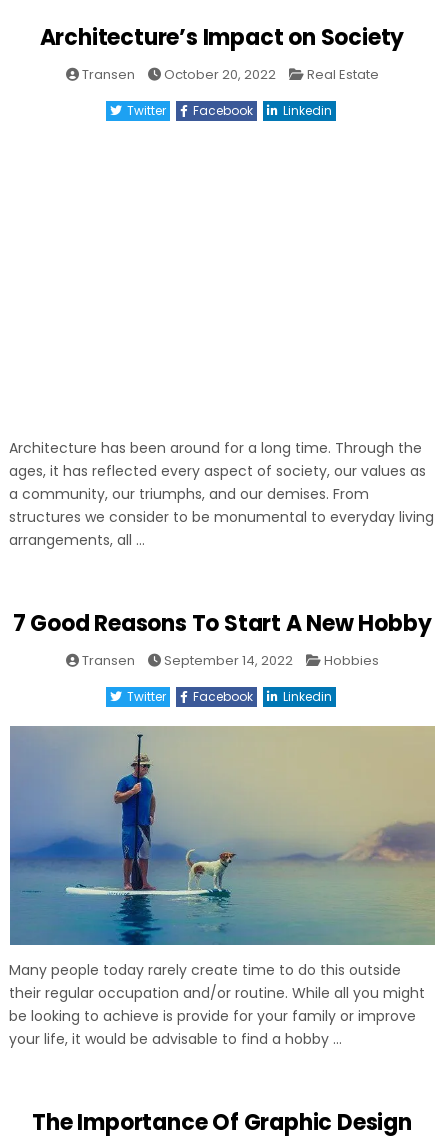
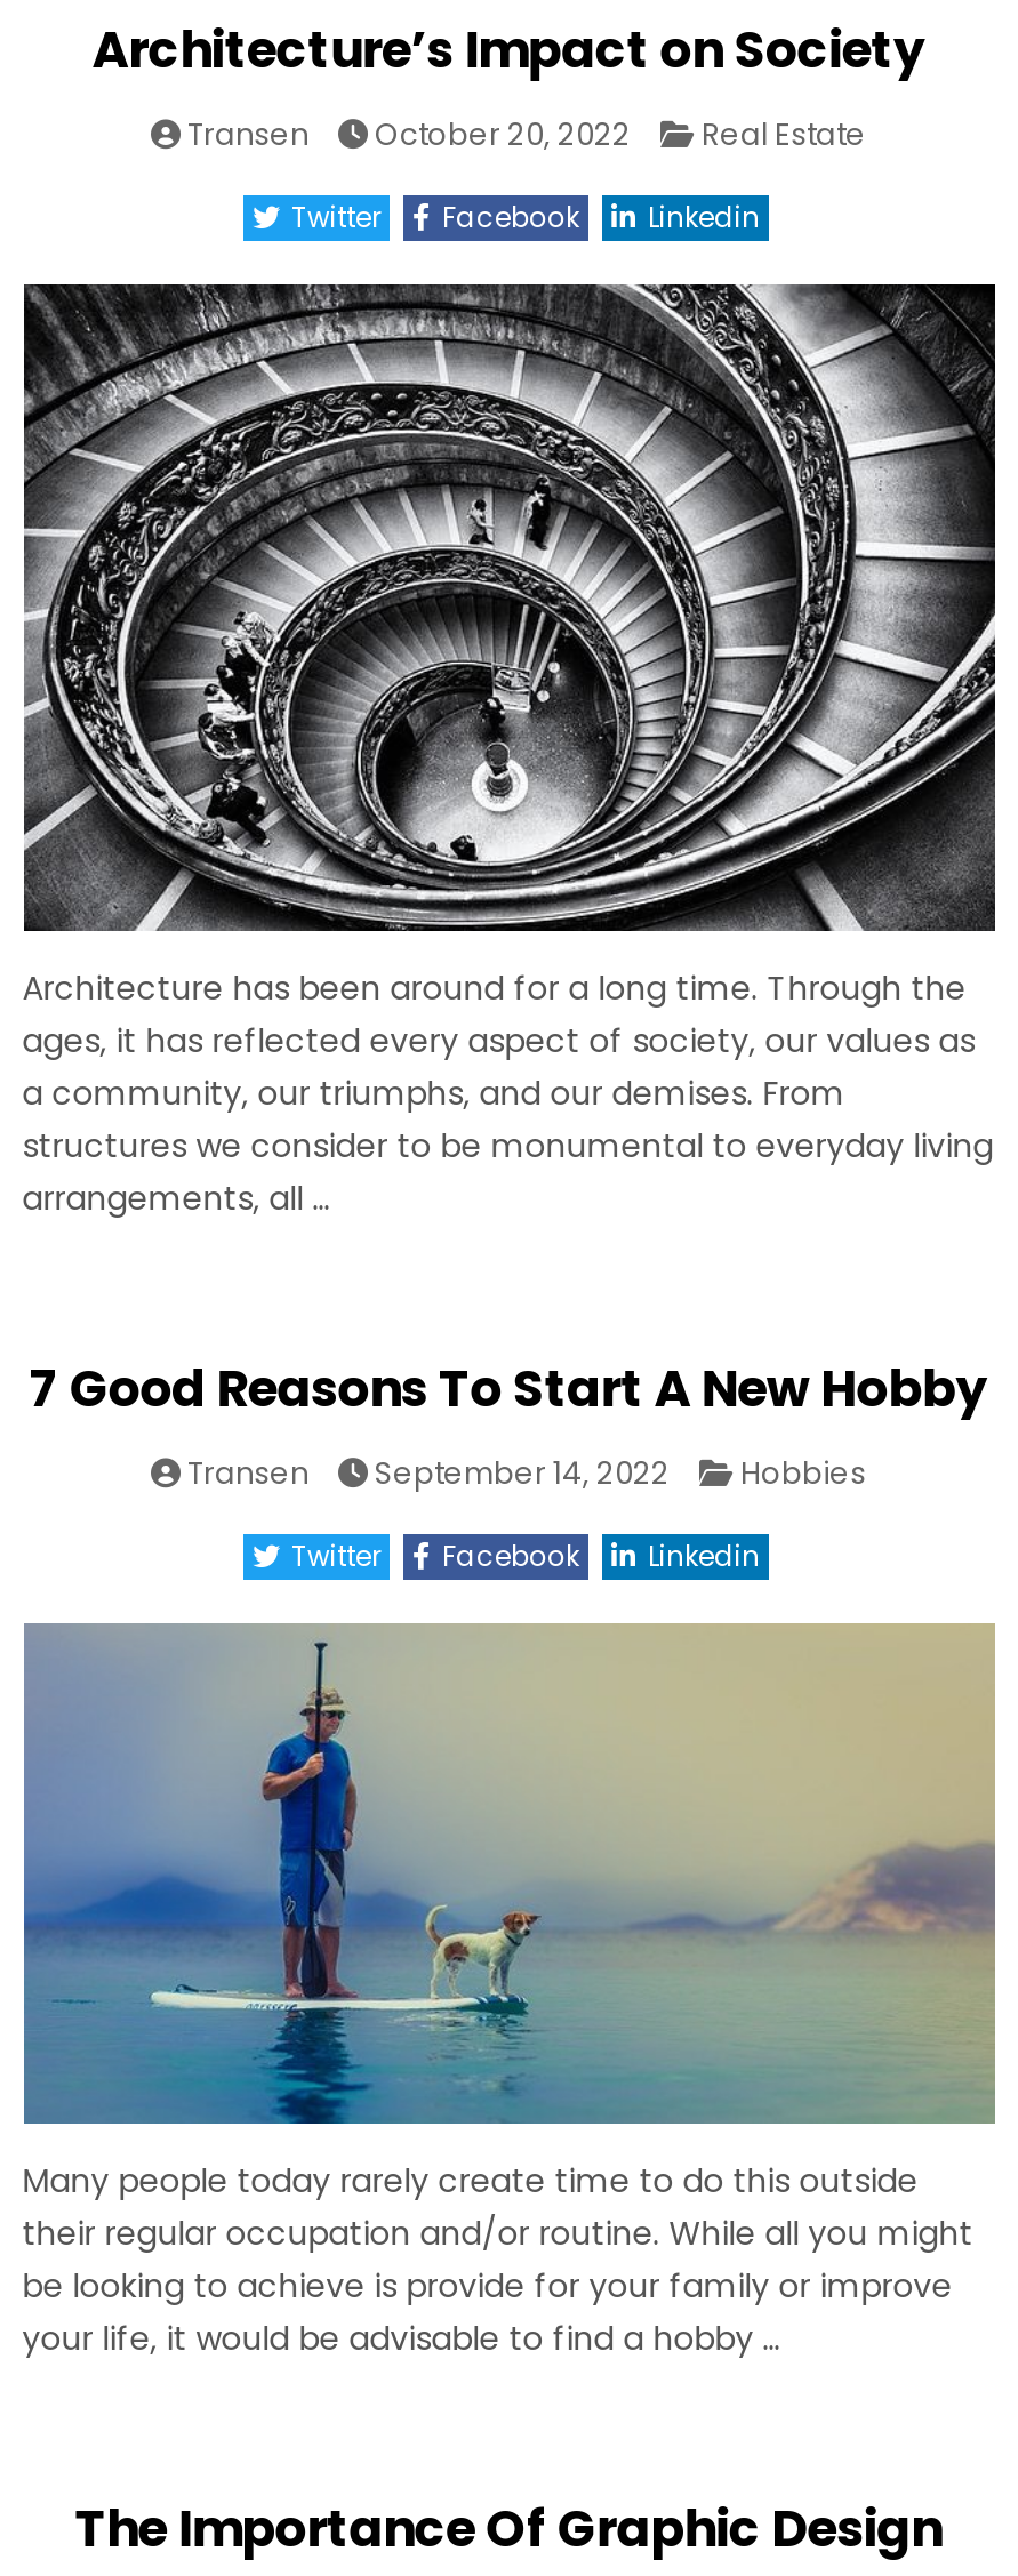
none -> [22,282,997,933] [image]

